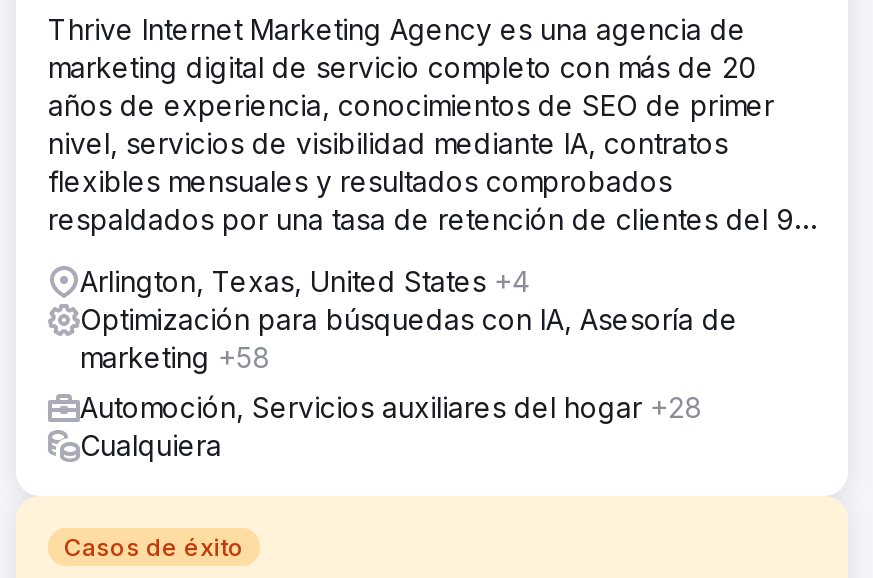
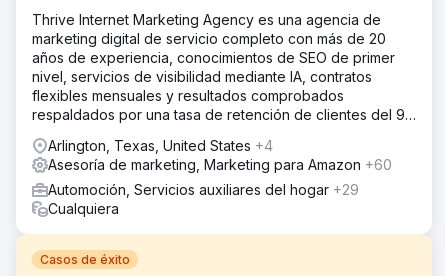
[80,301,738,373] Optimización para búsquedas con IA, Asesoría de | marketing +58 -> [48,156,392,173] Asesoría de marketing, Marketing para Amazon +60
[80,389,702,423] Automoción, Servicios auxiliares del hogar +28 -> [48,181,359,198] Automoción, Servicios auxiliares del hogar +29

